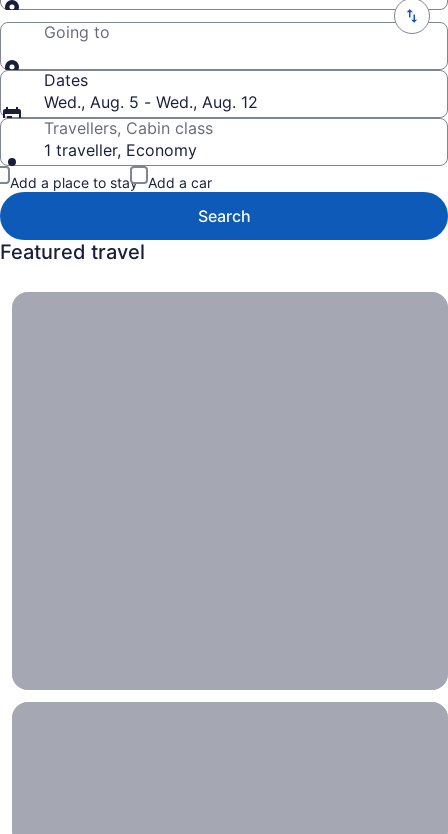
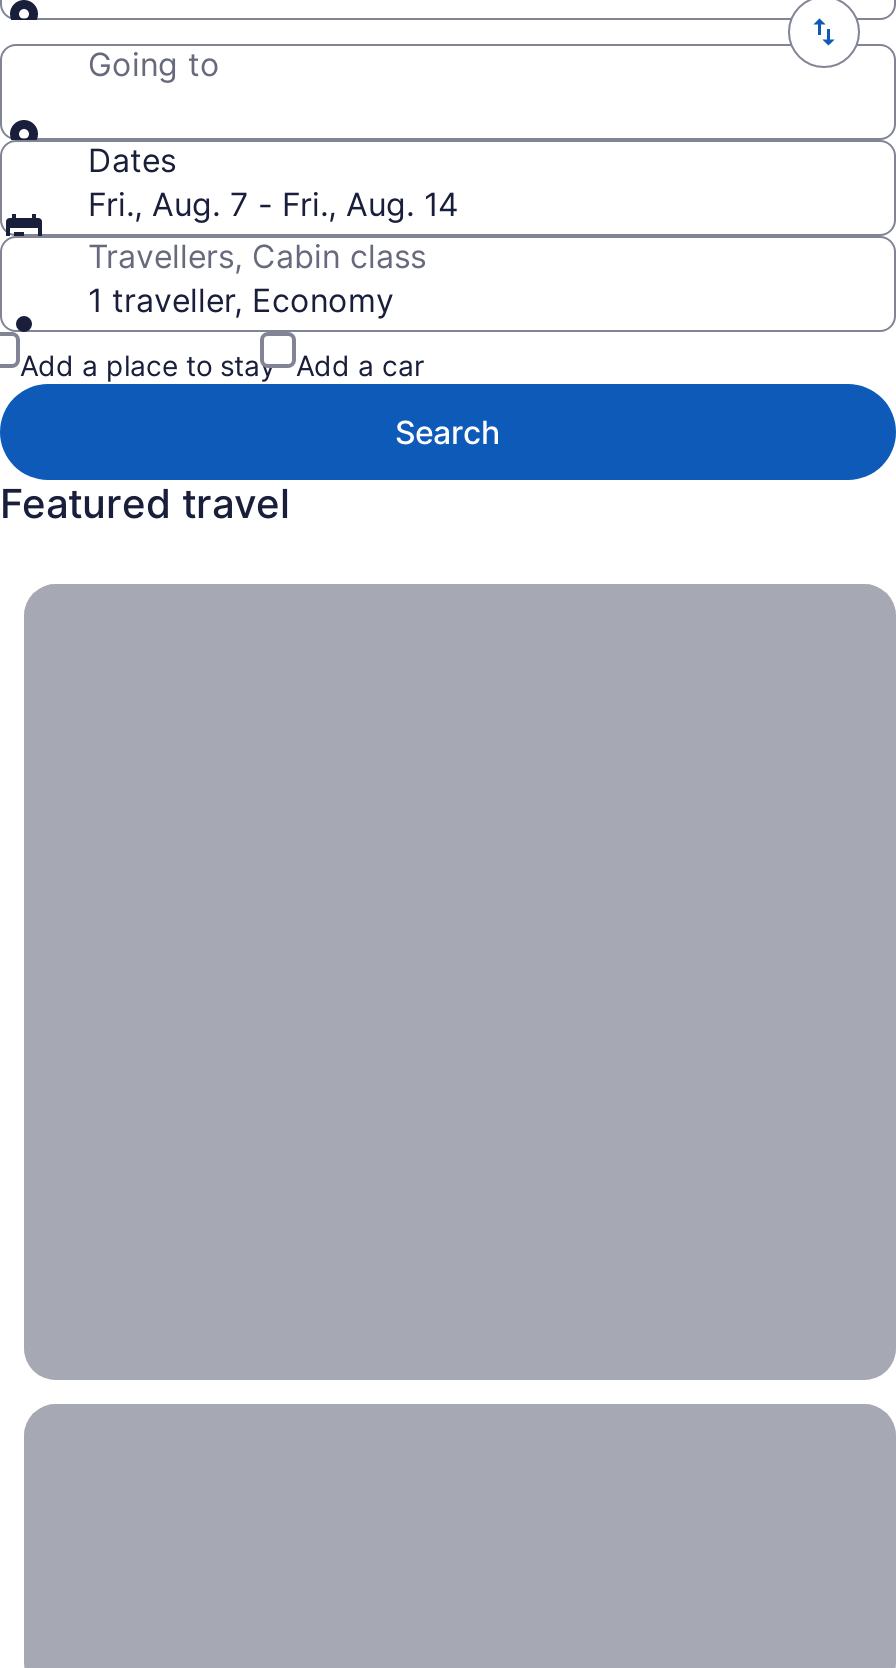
[44,92,258,112] Wed., Aug. 5 - Wed., Aug. 12 -> [88,184,458,224] Fri., Aug. 7 - Fri., Aug. 14

